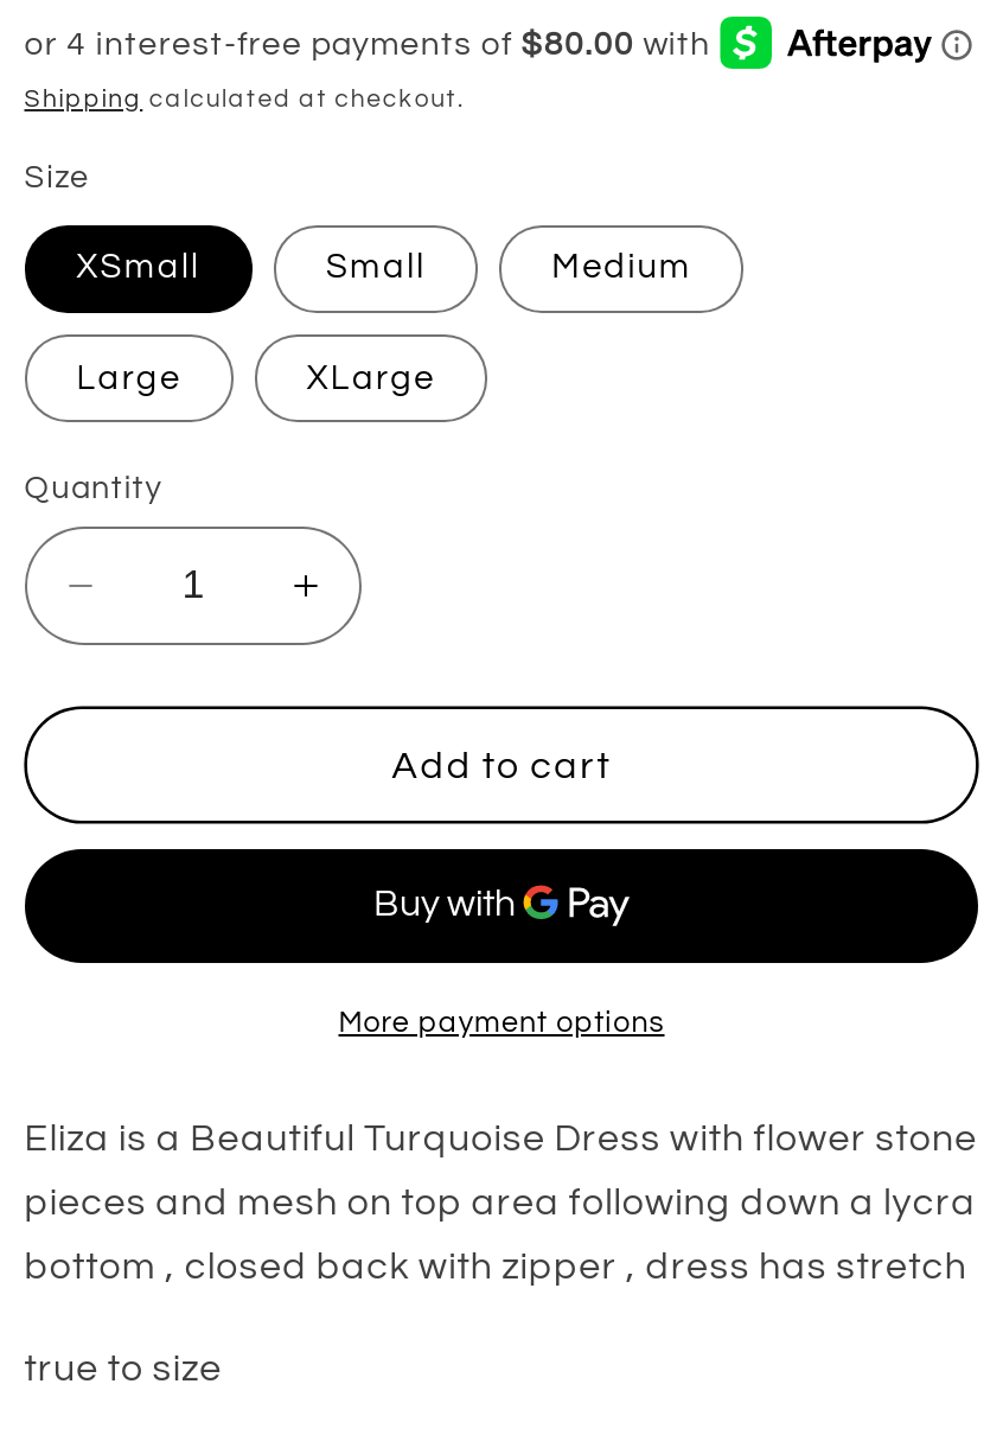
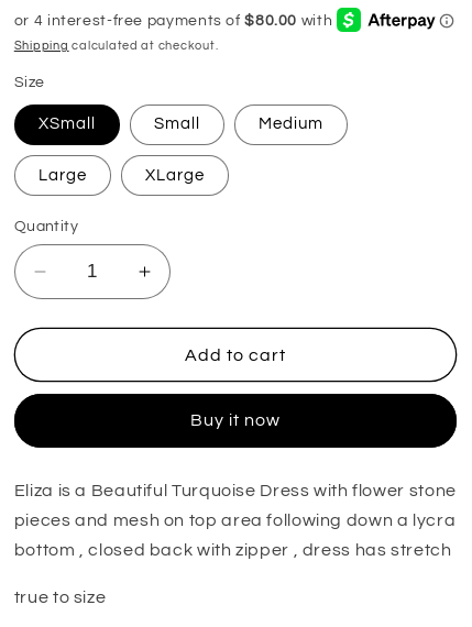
[338,1008,665,1038] More payment options -> [190,412,281,430] Buy it now

